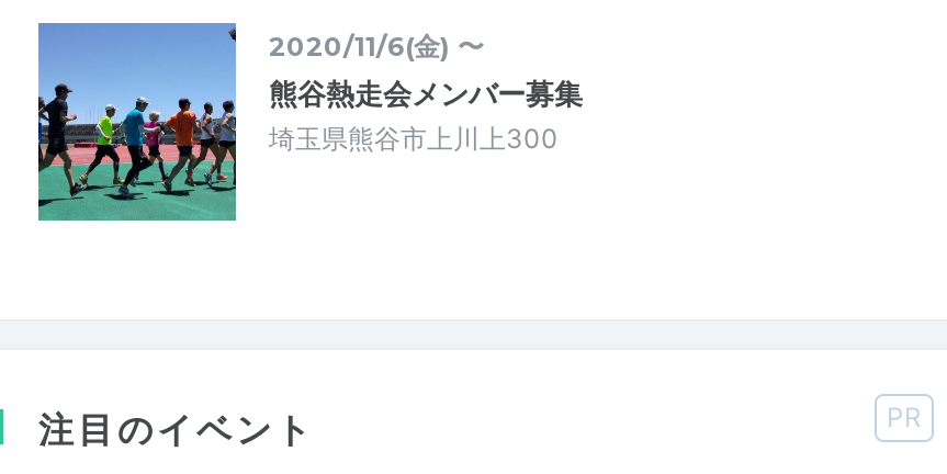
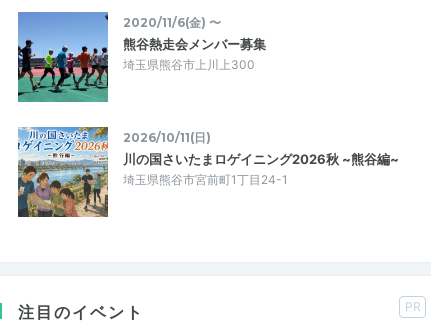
none -> [17,126,399,218] [image] | 2026/10/11(日) | 川の国さいたまロゲイニング2026秋 ~熊谷編~ | 埼玉県熊谷市宮前町1丁目24-1

